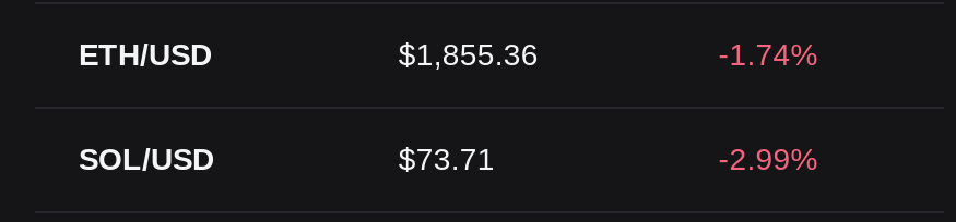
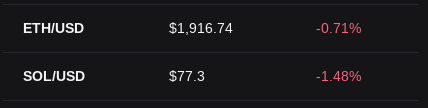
[399,37,538,72] $1,855.36 -> [169,20,233,36] $1,916.74
[718,37,817,72] -1.74% -> [316,20,361,36] -0.71%
[399,141,495,176] $73.71 -> [169,68,205,84] $77.3
[718,141,817,176] -2.99% -> [316,68,361,84] -1.48%

